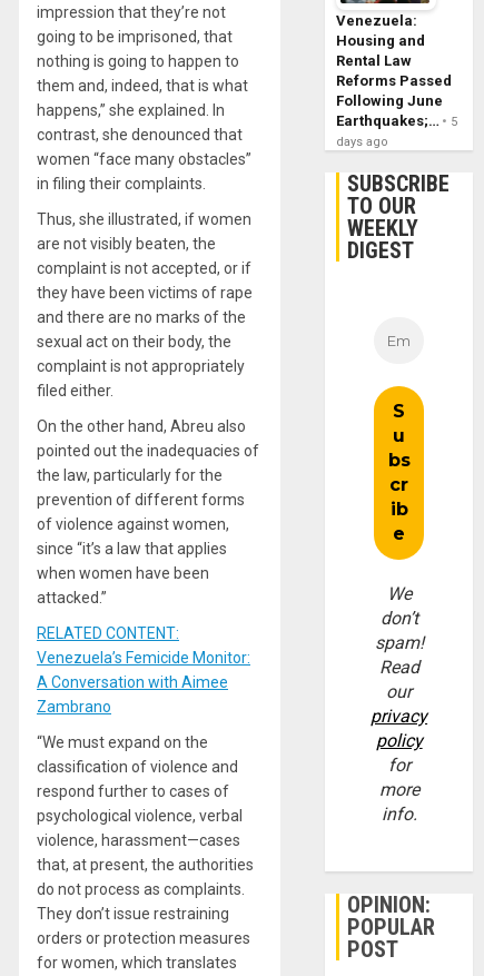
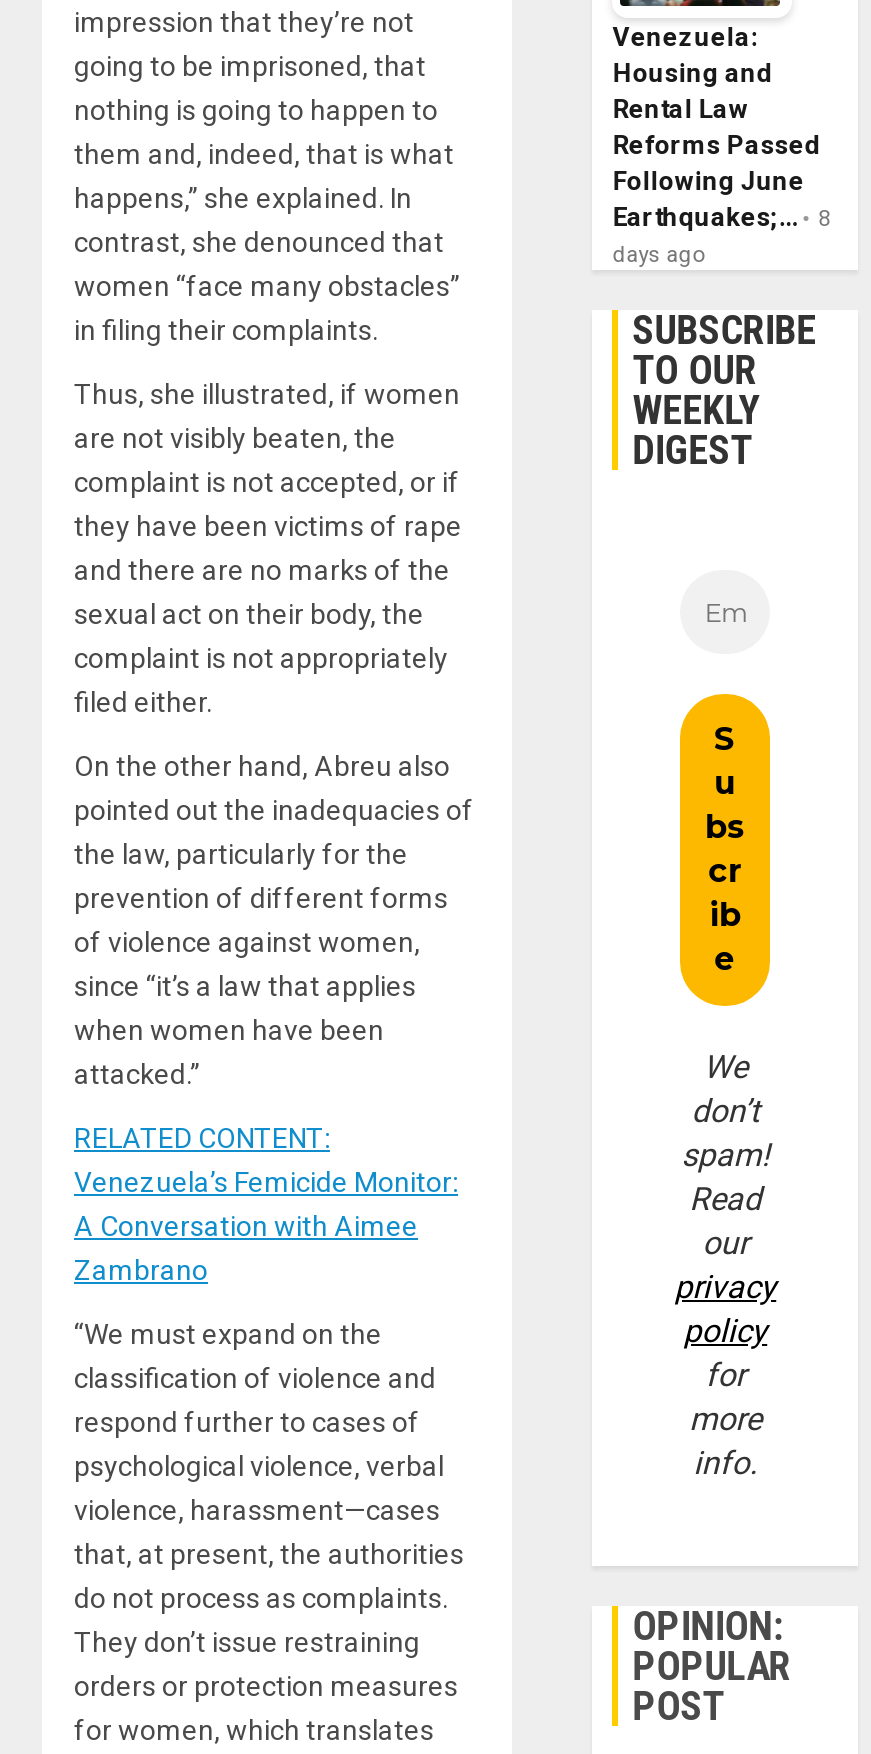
[336,112,458,129] Earthquakes;… 5 -> [613,201,831,231] Earthquakes;… 8

